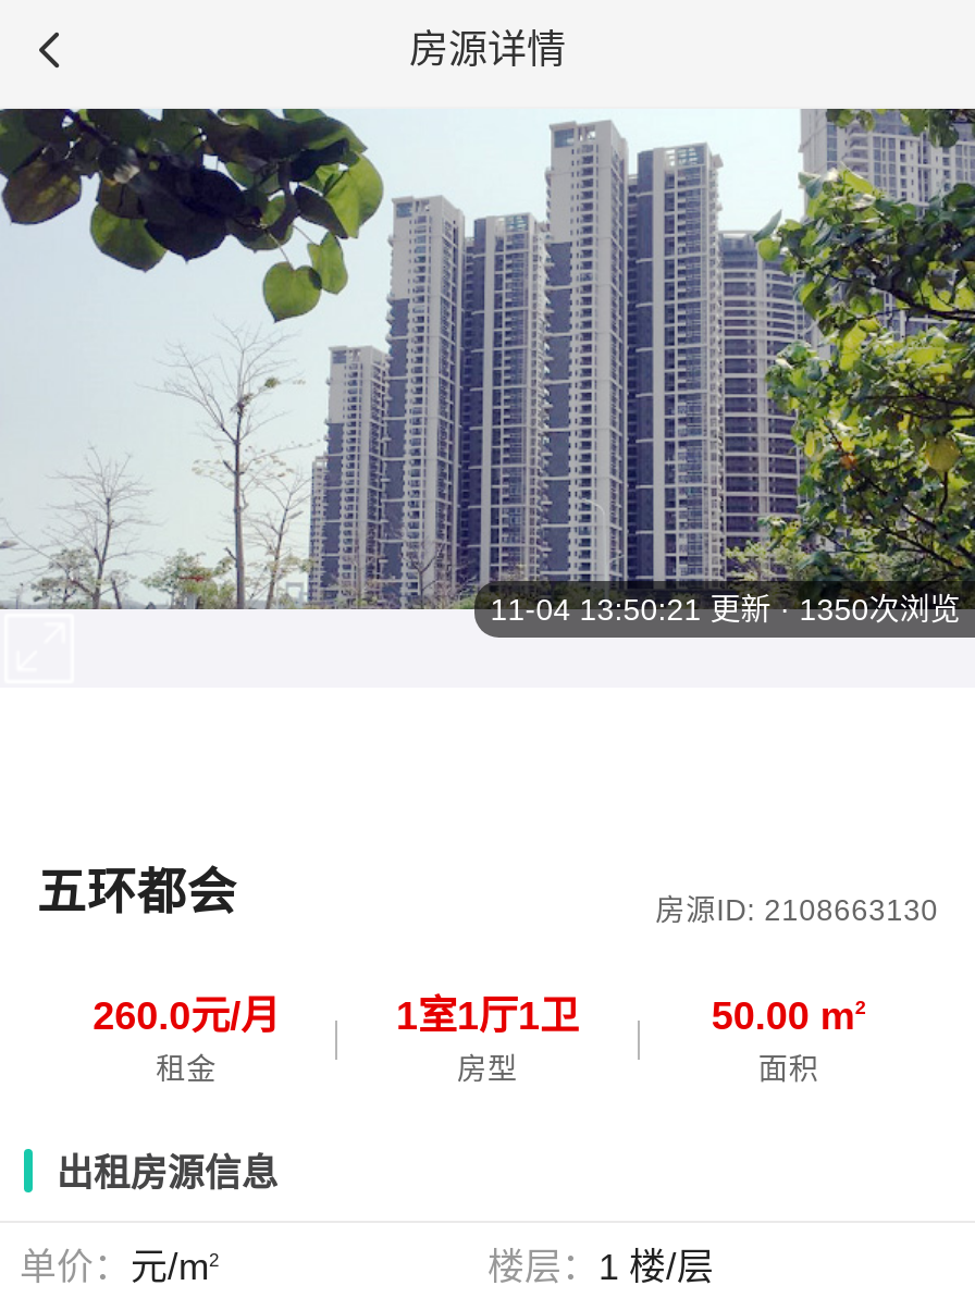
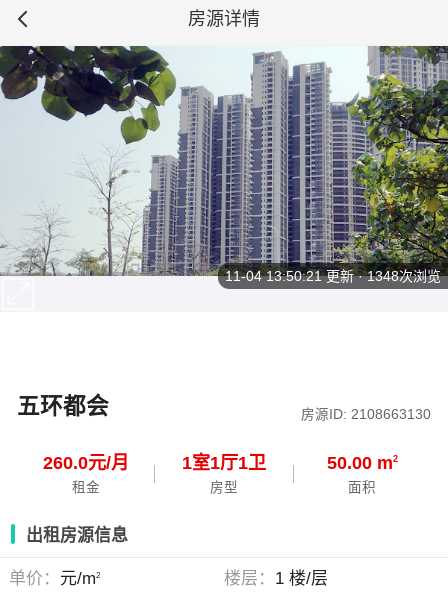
[490,592,960,627] 11-04 13:50:21更新 · 1350次浏览 -> [225,268,441,284] 11-04 13:50:21更新 · 1348次浏览

